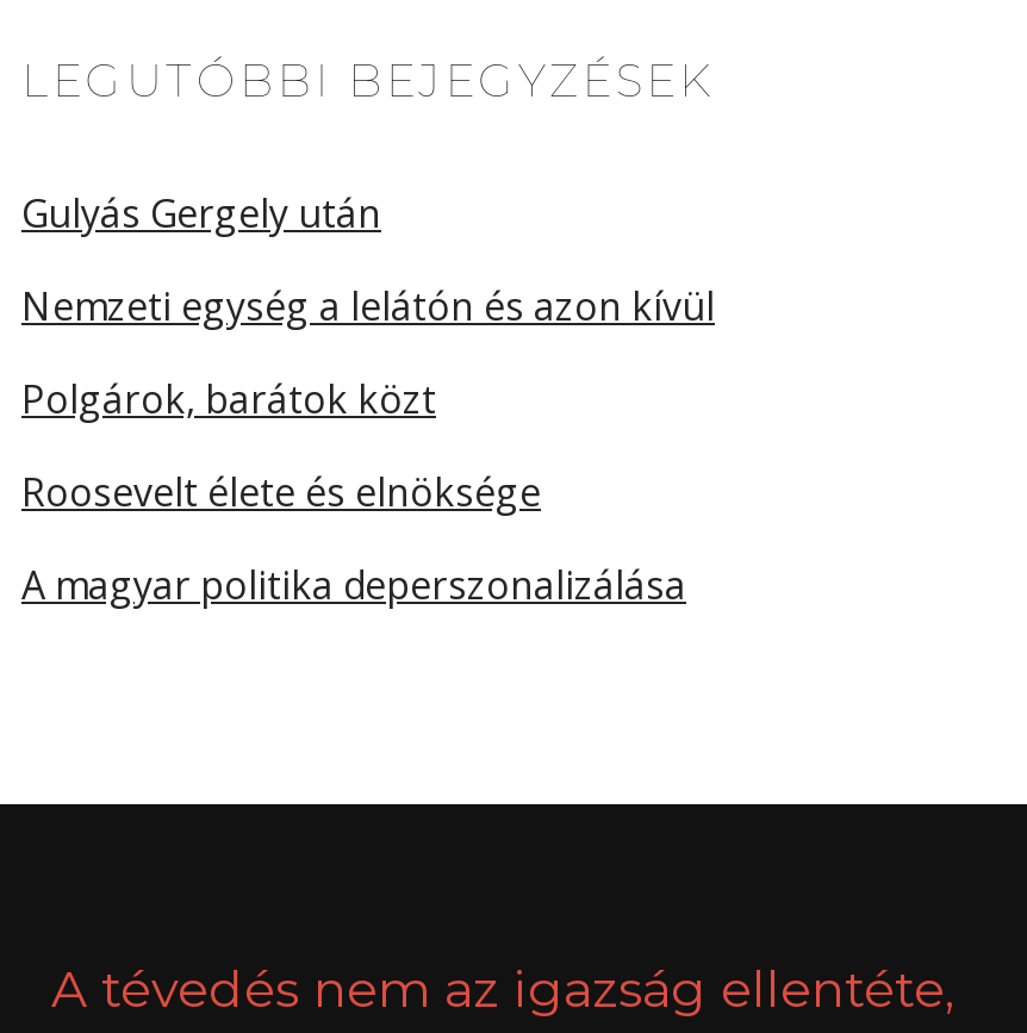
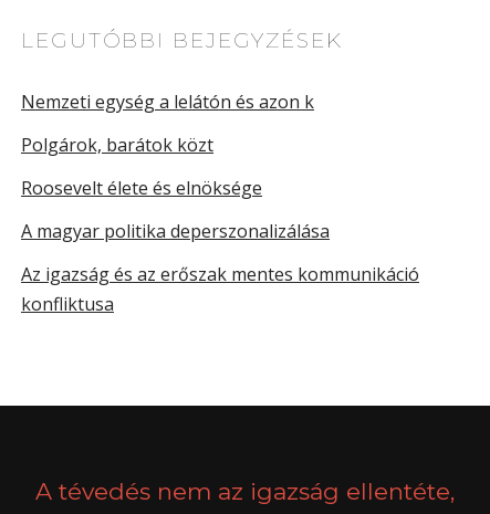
[21,187,715,332] Gulyás Gergely után | Nemzeti egység a lelátón és azon kívül -> [21,90,314,114] Nemzeti egység a lelátón és azon k
moved [21,373,686,611] -> [21,133,330,243]: Polgárok, barátok közt | Roosevelt élete és elnöksége | A magyar politika deperszonalizálása
none -> [21,262,419,316] Az igazság és az erőszak mentes kommunikáció | konfliktusa

